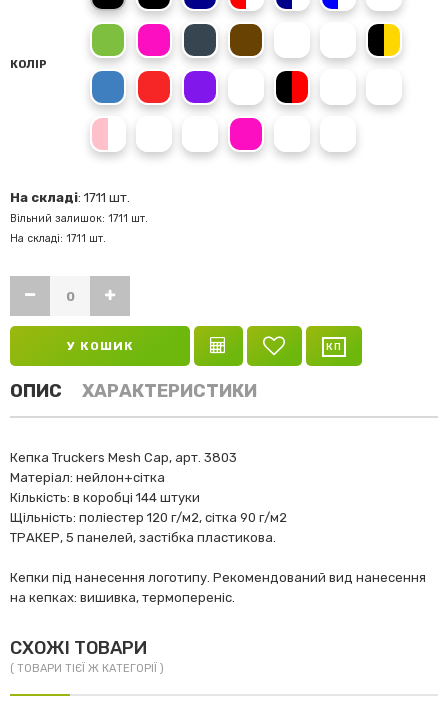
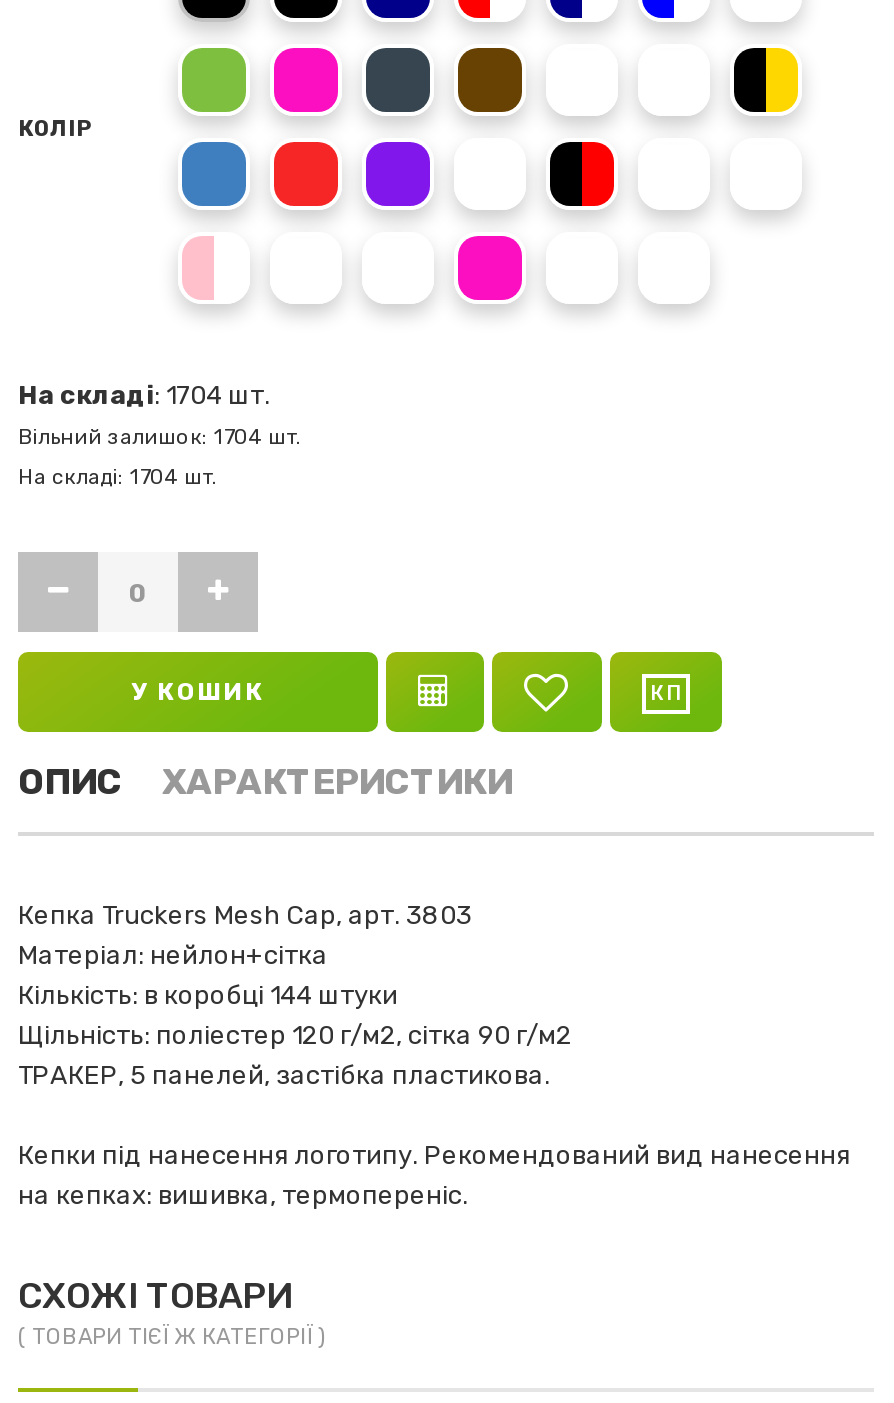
[10,190,130,205] На складі: 1711 шт. -> [18,380,270,410] На складі: 1704 шт.
[10,212,148,225] Вільний залишок: 1711 шт. -> [18,424,302,450] Вільний залишок: 1704 шт.
[10,232,106,245] На складі: 1711 шт. -> [18,464,218,490] На складі: 1704 шт.

